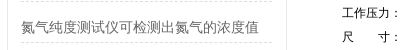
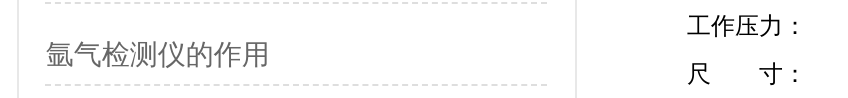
[21,19,259,35] 氮气纯度测试仪可检测出氮气的浓度值 -> [46,38,270,70] 氩气检测仪的作用

